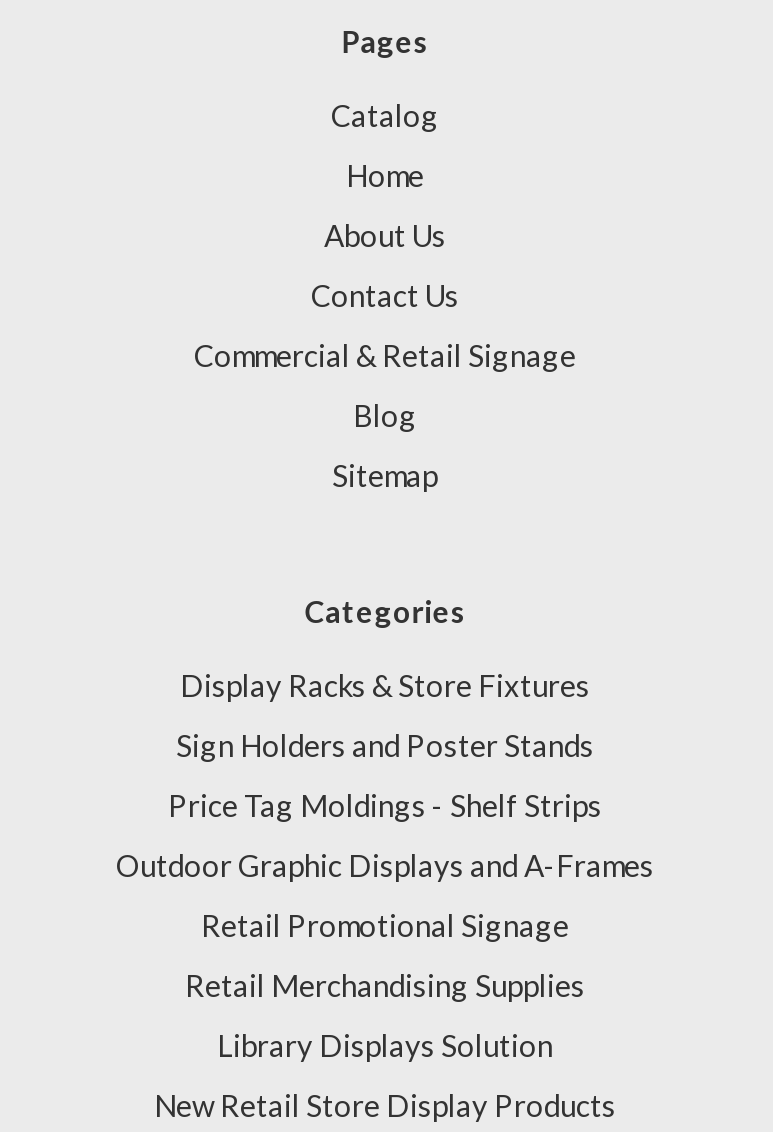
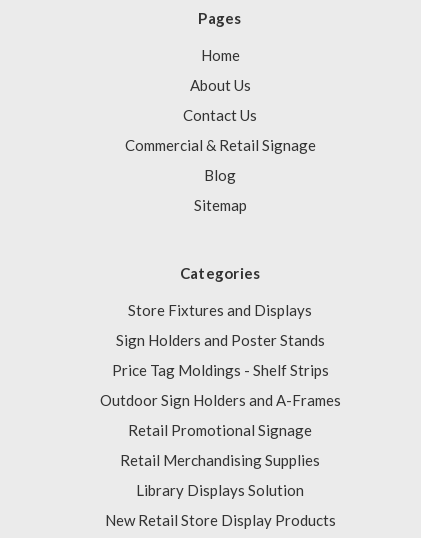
[331,97,439,133] Catalog -> none
[180,667,590,703] Display Racks & Store Fixtures -> [128,301,312,319] Store Fixtures and Displays
[116,847,654,883] Outdoor Graphic Displays and A-Frames -> [99,391,340,409] Outdoor Sign Holders and A-Frames

